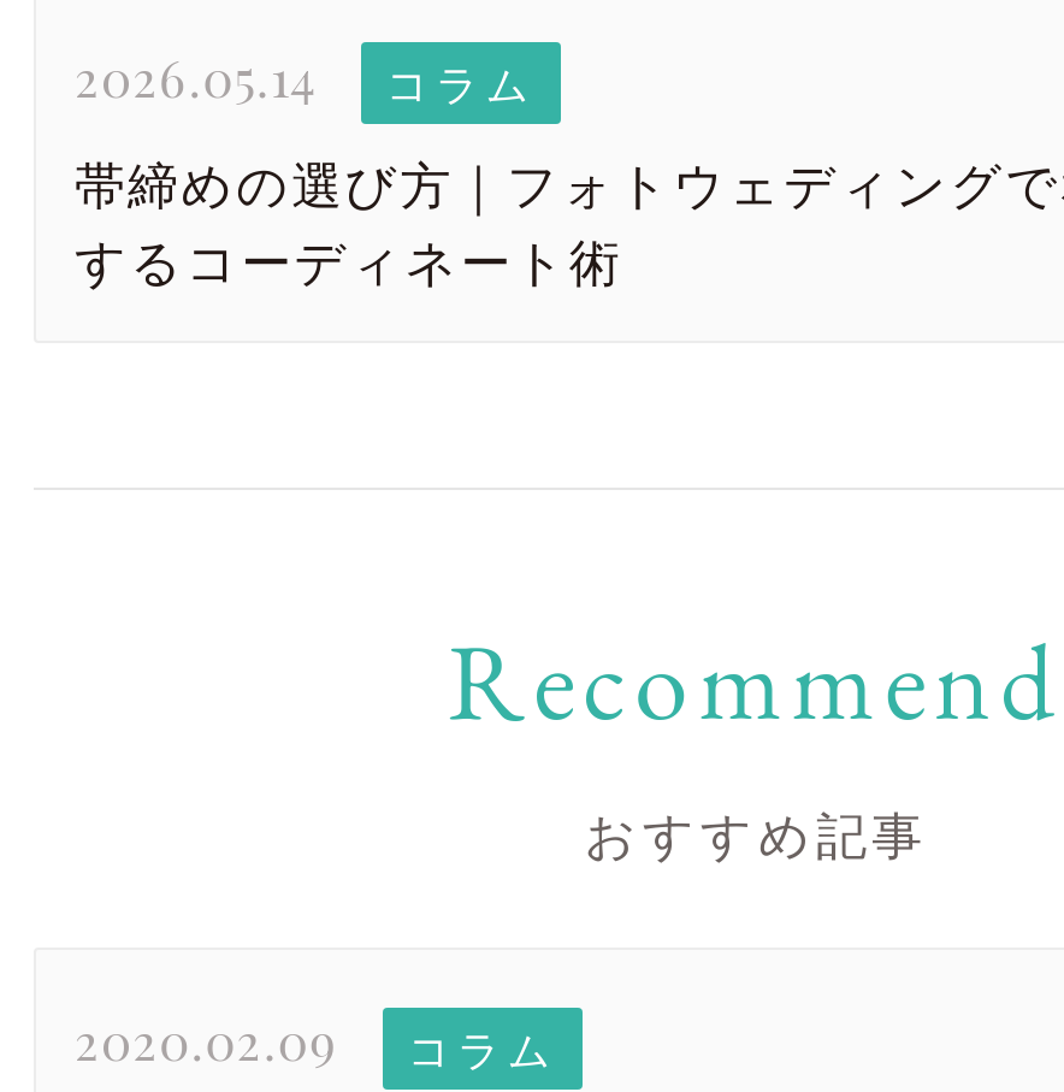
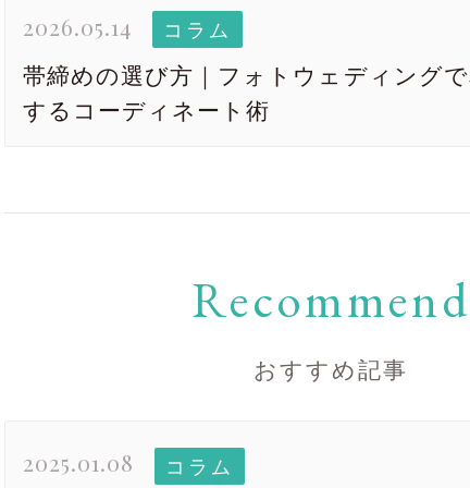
[75,1007,558,1074] 2020.02.09 コラム -> [23,447,233,478] 2025.01.08 コラム

